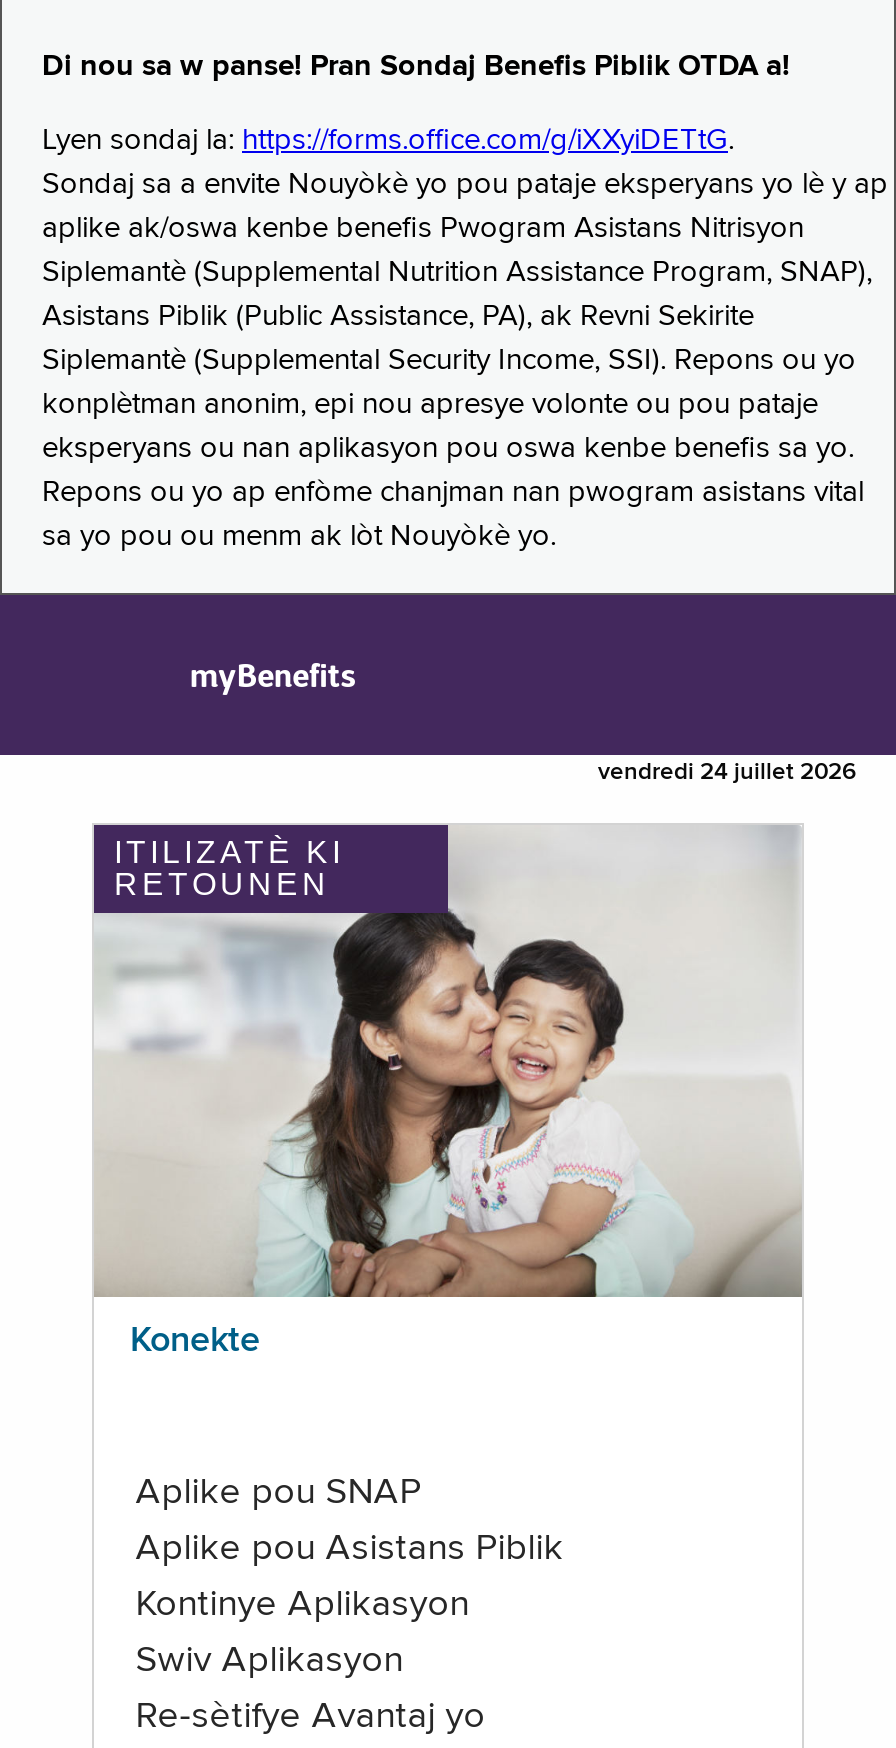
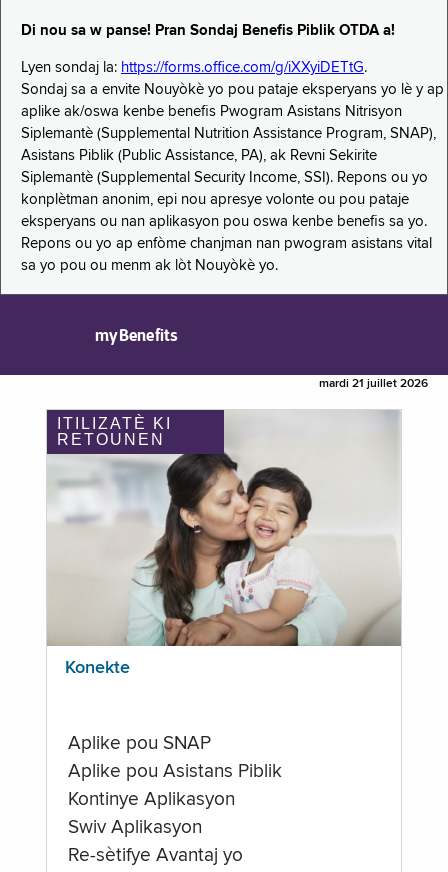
[598,761,856,785] vendredi 24 juillet 2026 -> [319,378,428,390] mardi 21 juillet 2026

